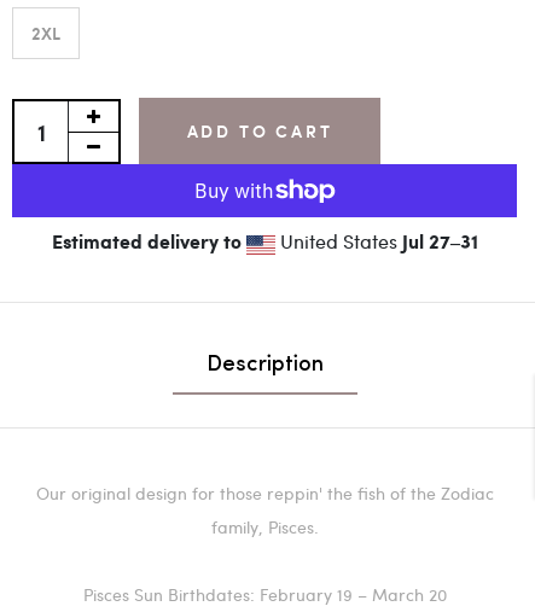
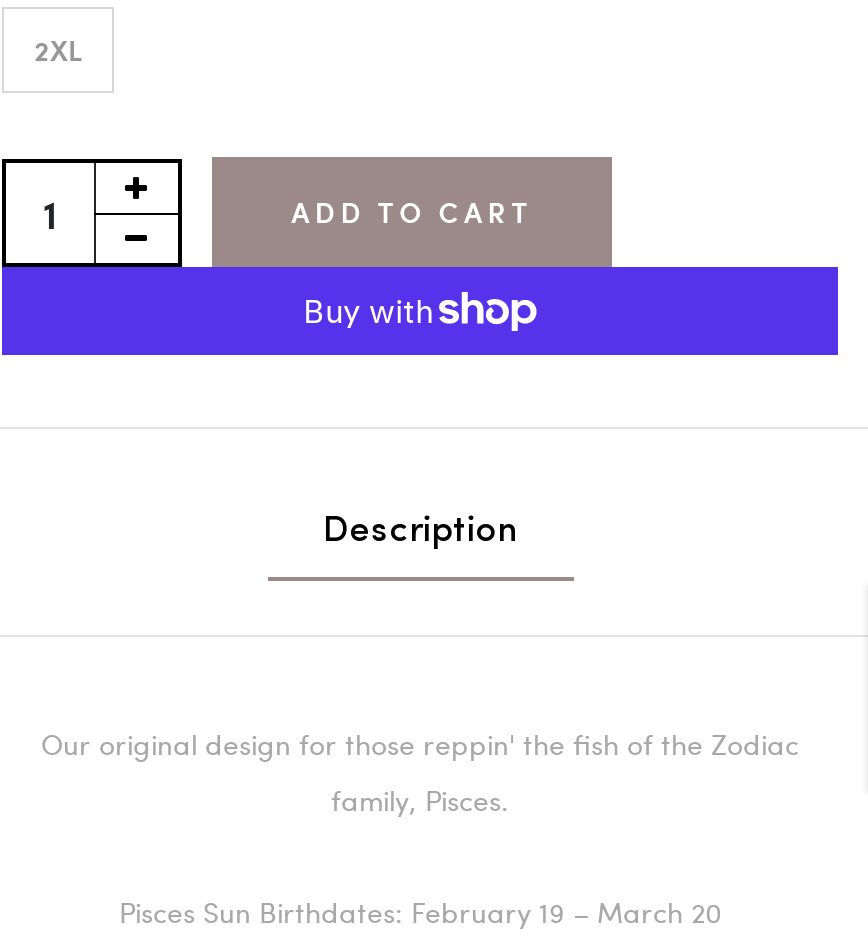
[51,228,478,253] Estimated delivery to | United States Jul 27–31 -> none

